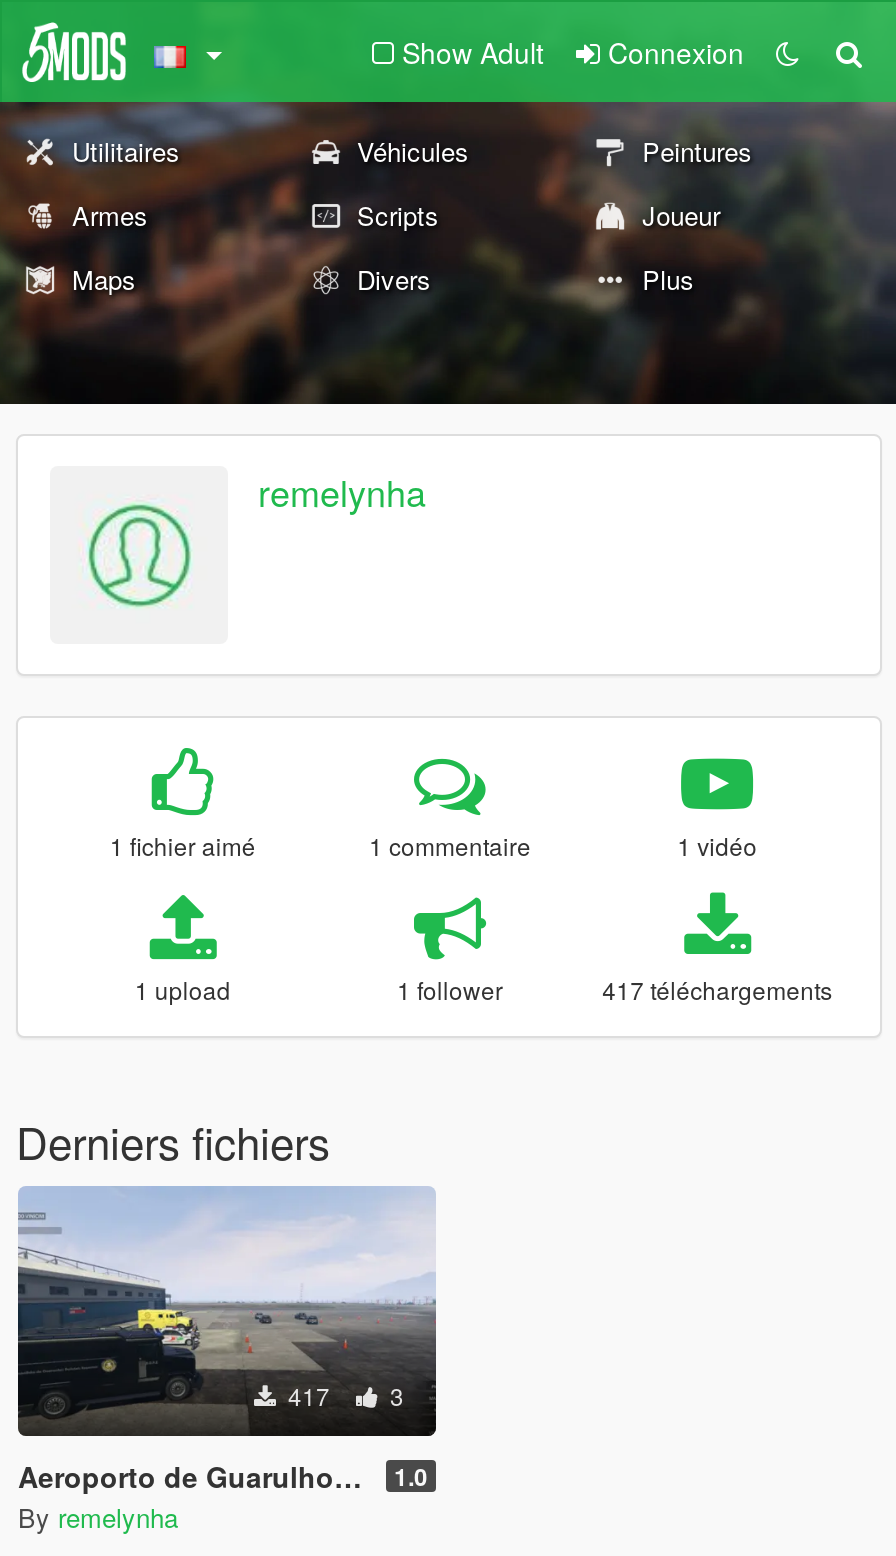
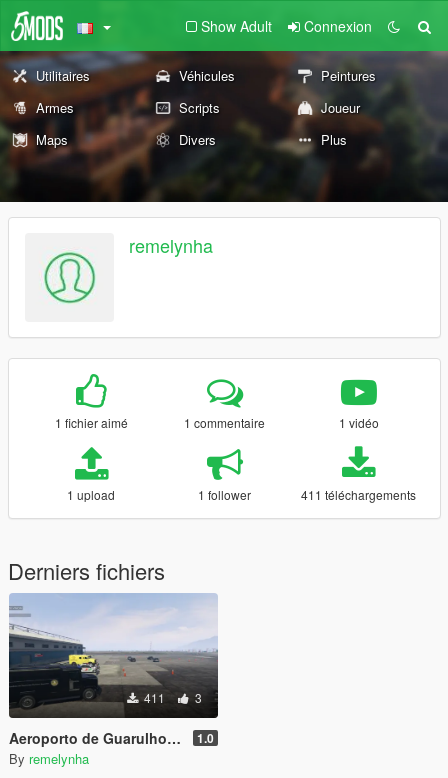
[602,972,832,1006] 417 téléchargements -> [301,486,416,503] 411 téléchargements
[282,1378,404,1412] 417 3 -> [141,689,202,706] 411 3

